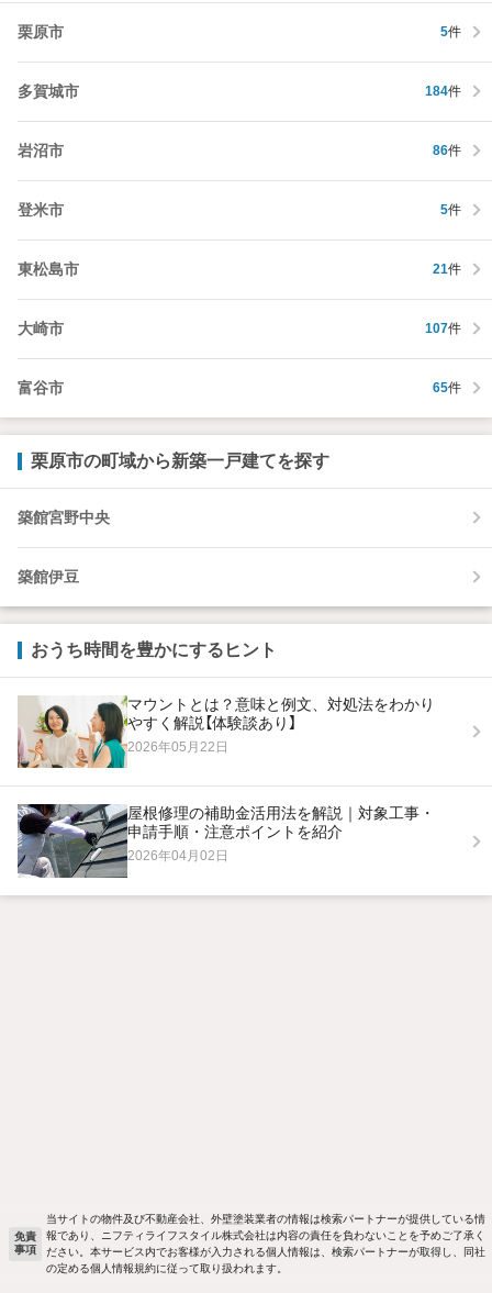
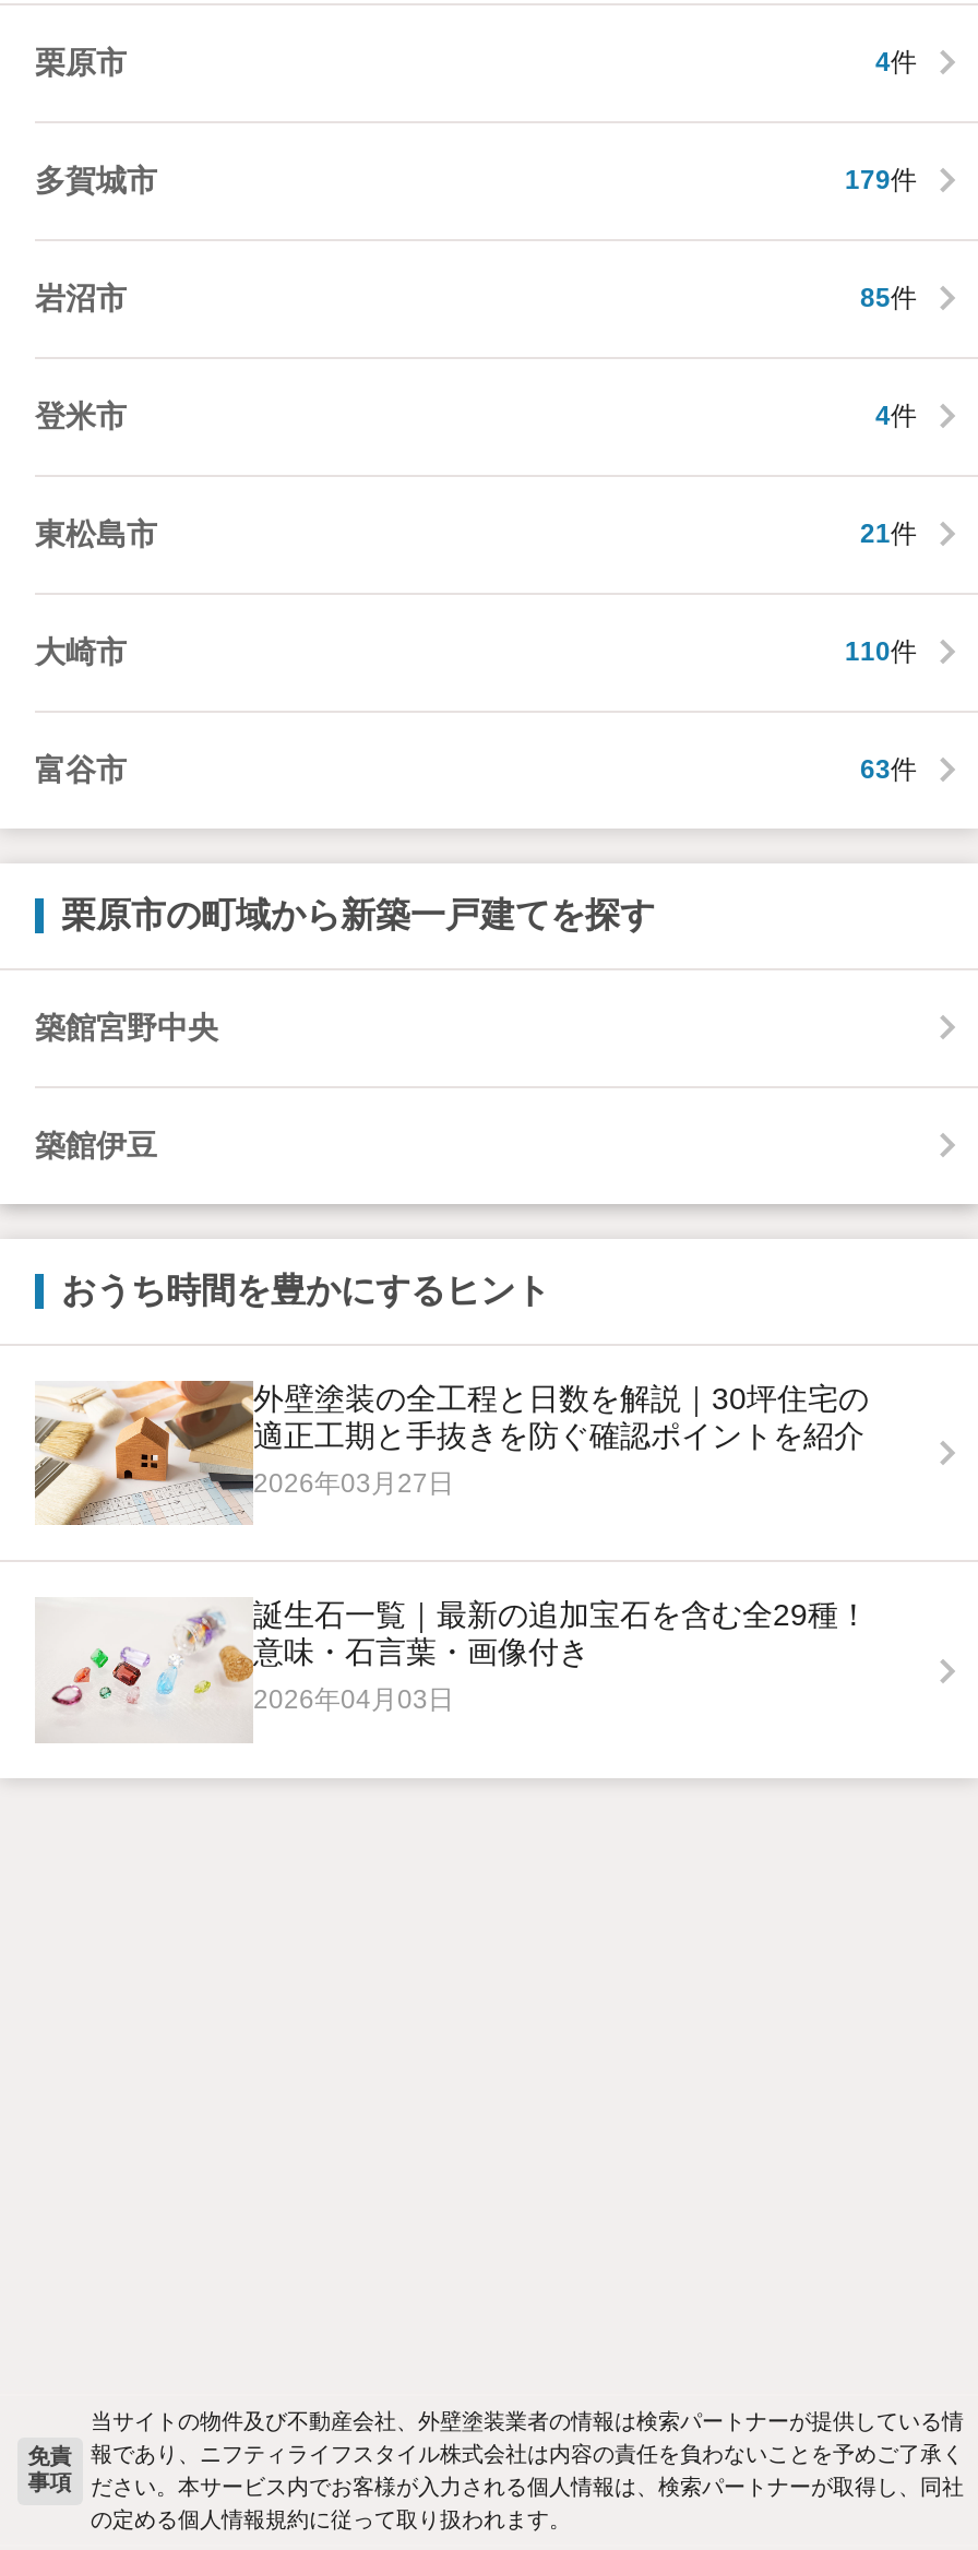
[440,24,461,40] 5件 -> [875,47,917,78] 4件
[425,84,461,99] 184件 -> [845,165,917,196] 179件
[433,143,461,158] 86件 -> [860,283,917,314] 85件
[440,202,461,218] 5件 -> [875,401,917,432] 4件
[425,321,461,336] 107件 -> [845,637,917,667] 110件
[433,380,461,396] 65件 -> [860,755,917,785] 63件
[16,695,435,769] [image] | マウントとは？意味と例文、対処法をわかり | やすく解説【体験談あり】 | 2026年05月22日 -> [33,1379,869,1525] [image] | 外壁塗装の全工程と日数を解説｜30坪住宅の | 適正工期と手抜きを防ぐ確認ポイントを紹介 | 2026年03月27日
[16,803,435,879] [image] | 屋根修理の補助金活用法を解説｜対象工事・ | 申請手順・注意ポイントを紹介 | 2026年04月02日 -> [35,1597,869,1743] [image] | 誕生石一覧｜最新の追加宝石を含む全29種！ | 意味・石言葉・画像付き | 2026年04月03日

